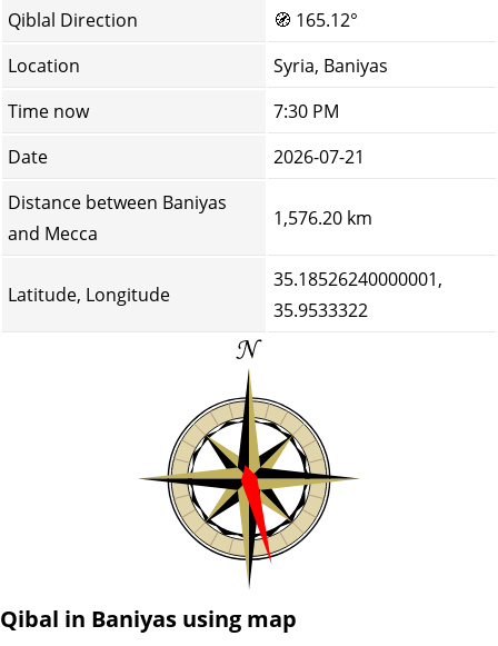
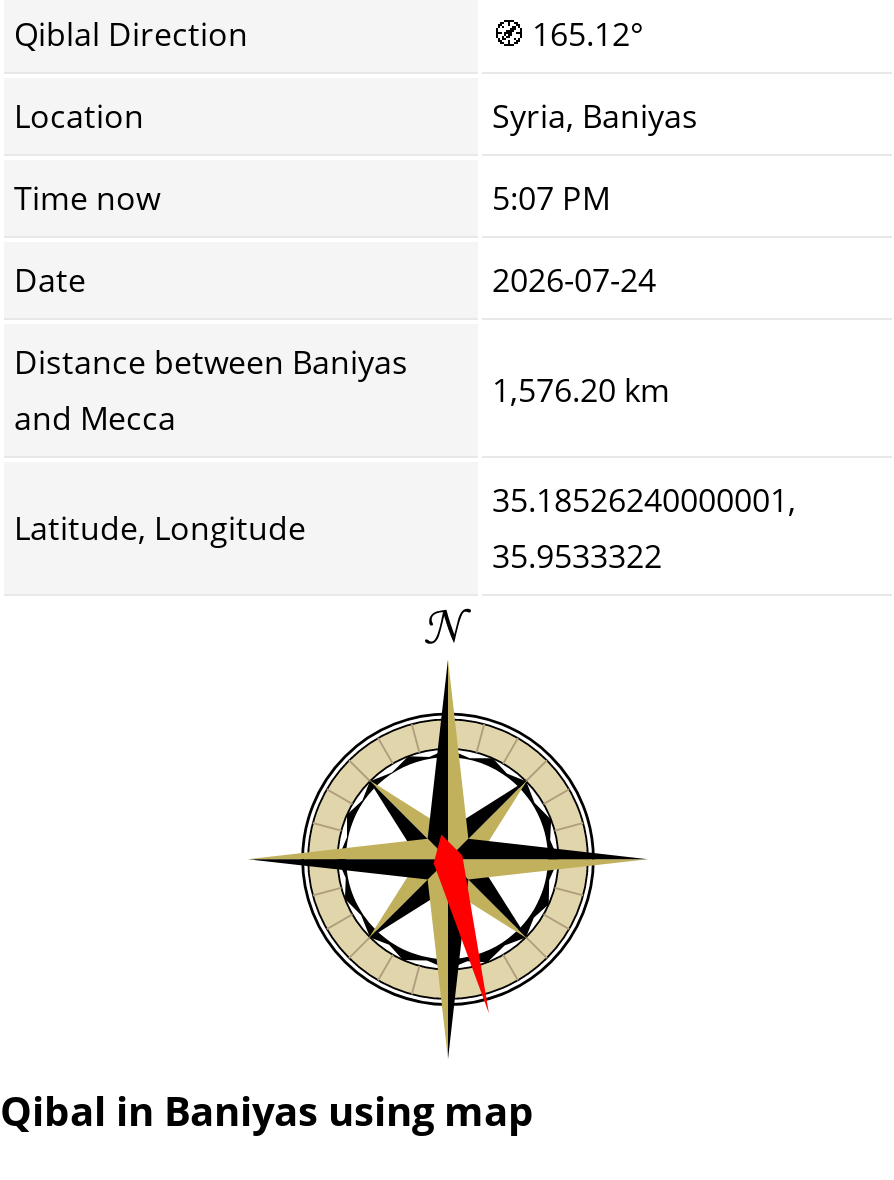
[273,99,339,123] 7:30 PM -> [492,176,610,220] 5:07 PM
[273,145,365,169] 2026-07-21 -> [492,258,656,302] 2026-07-24

